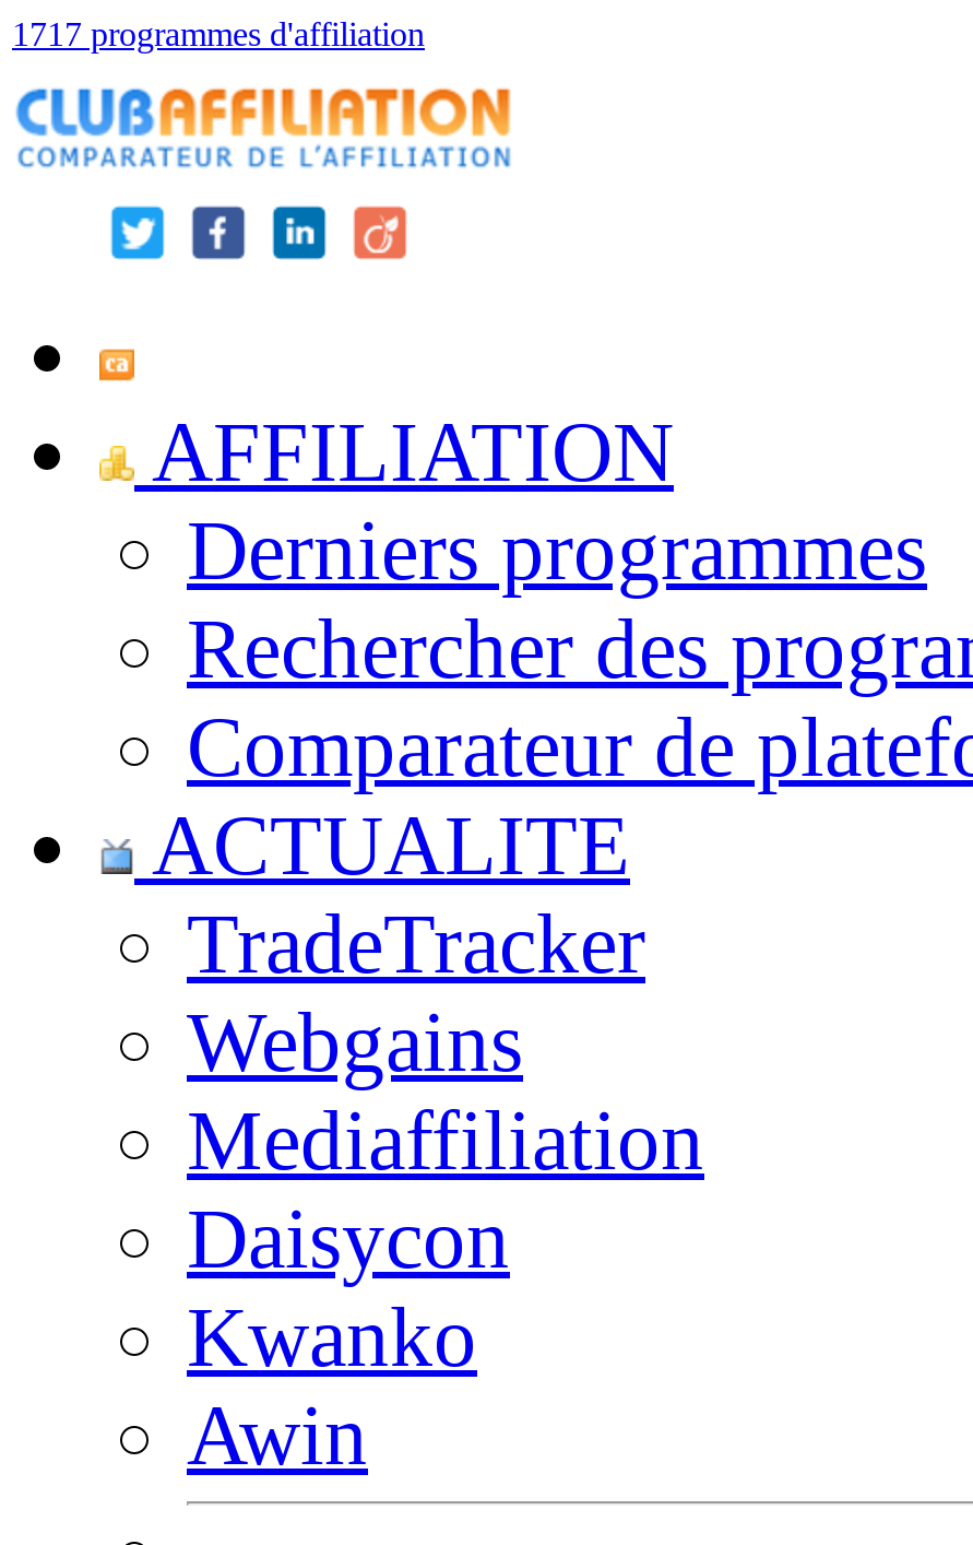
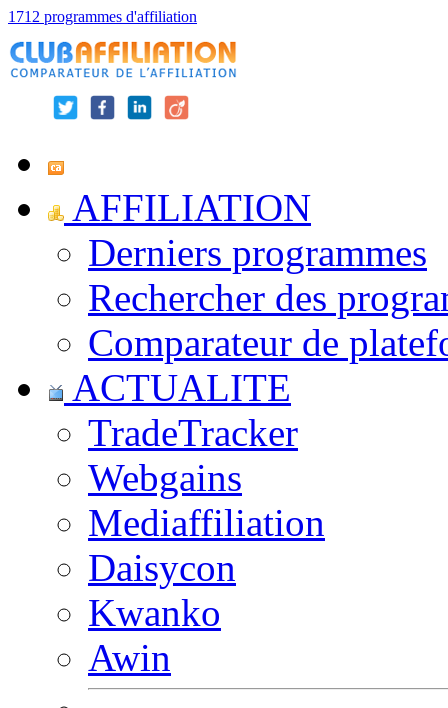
[12,15,425,52] 1717 programmes d'affiliation -> [8,8,197,25] 1712 programmes d'affiliation

